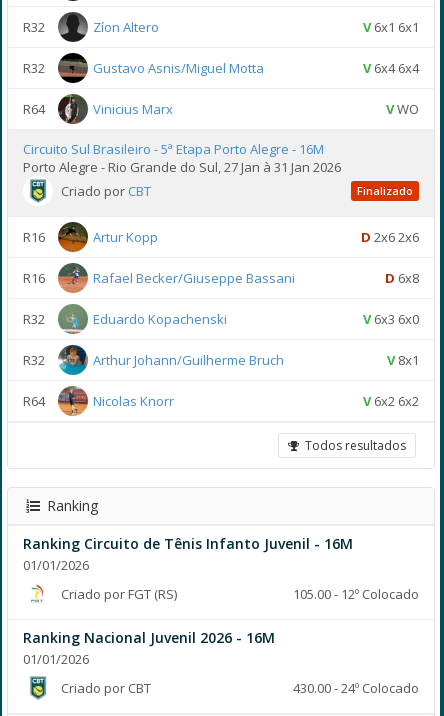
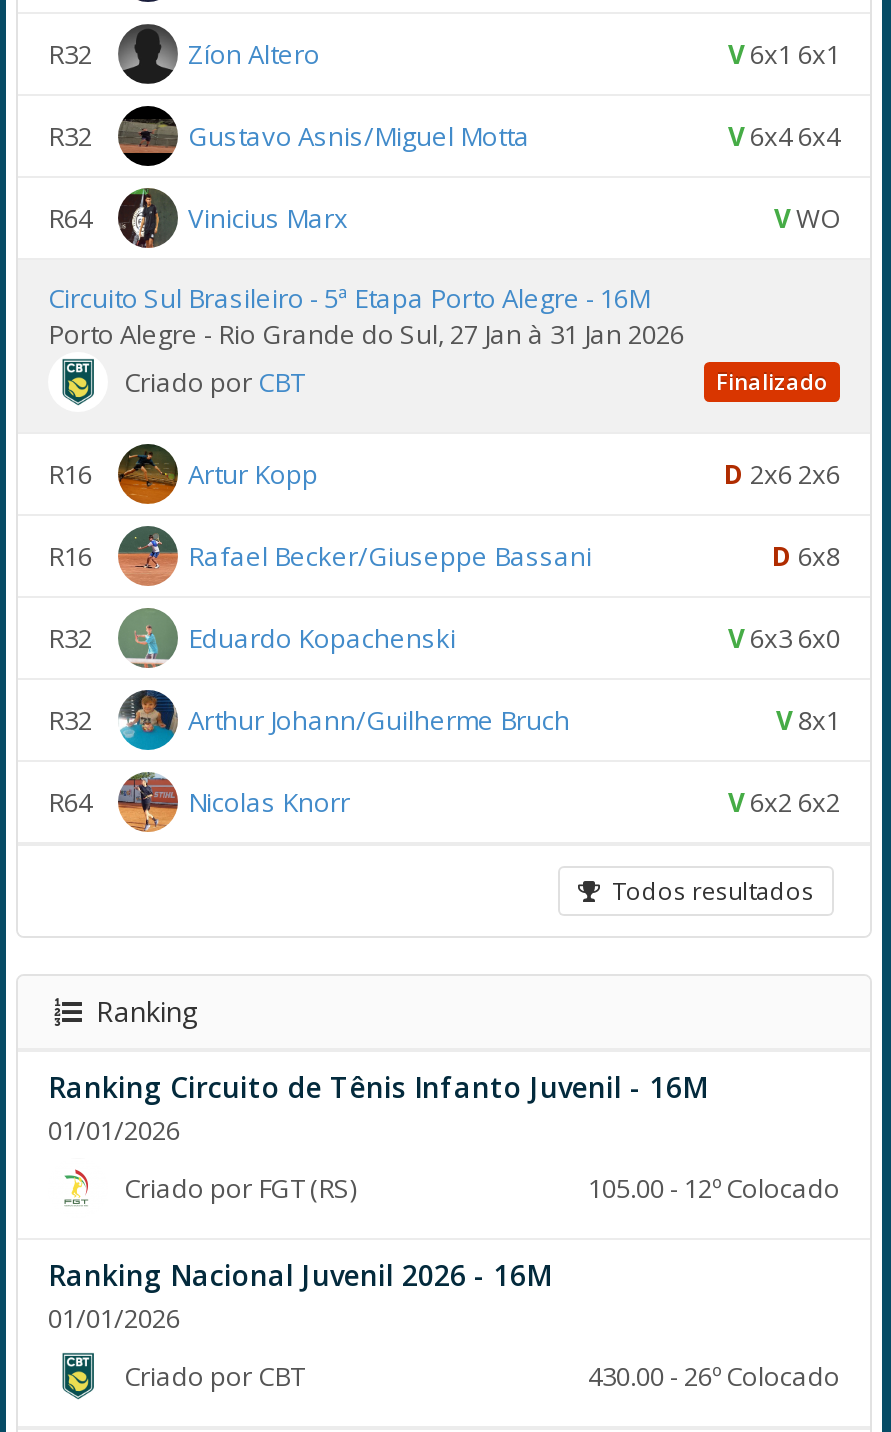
[293,679,419,697] 430.00 - 24º Colocado -> [588,1358,840,1394] 430.00 - 26º Colocado

